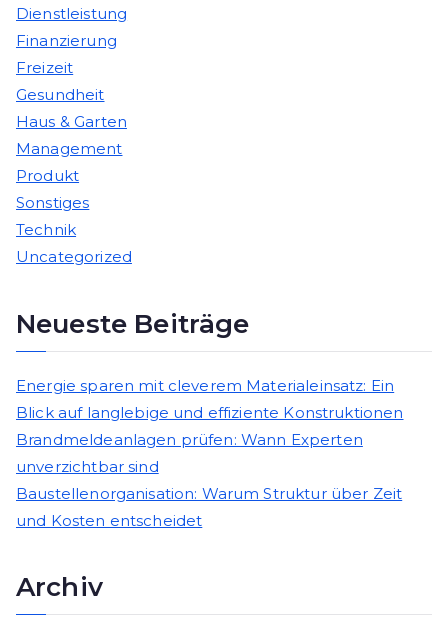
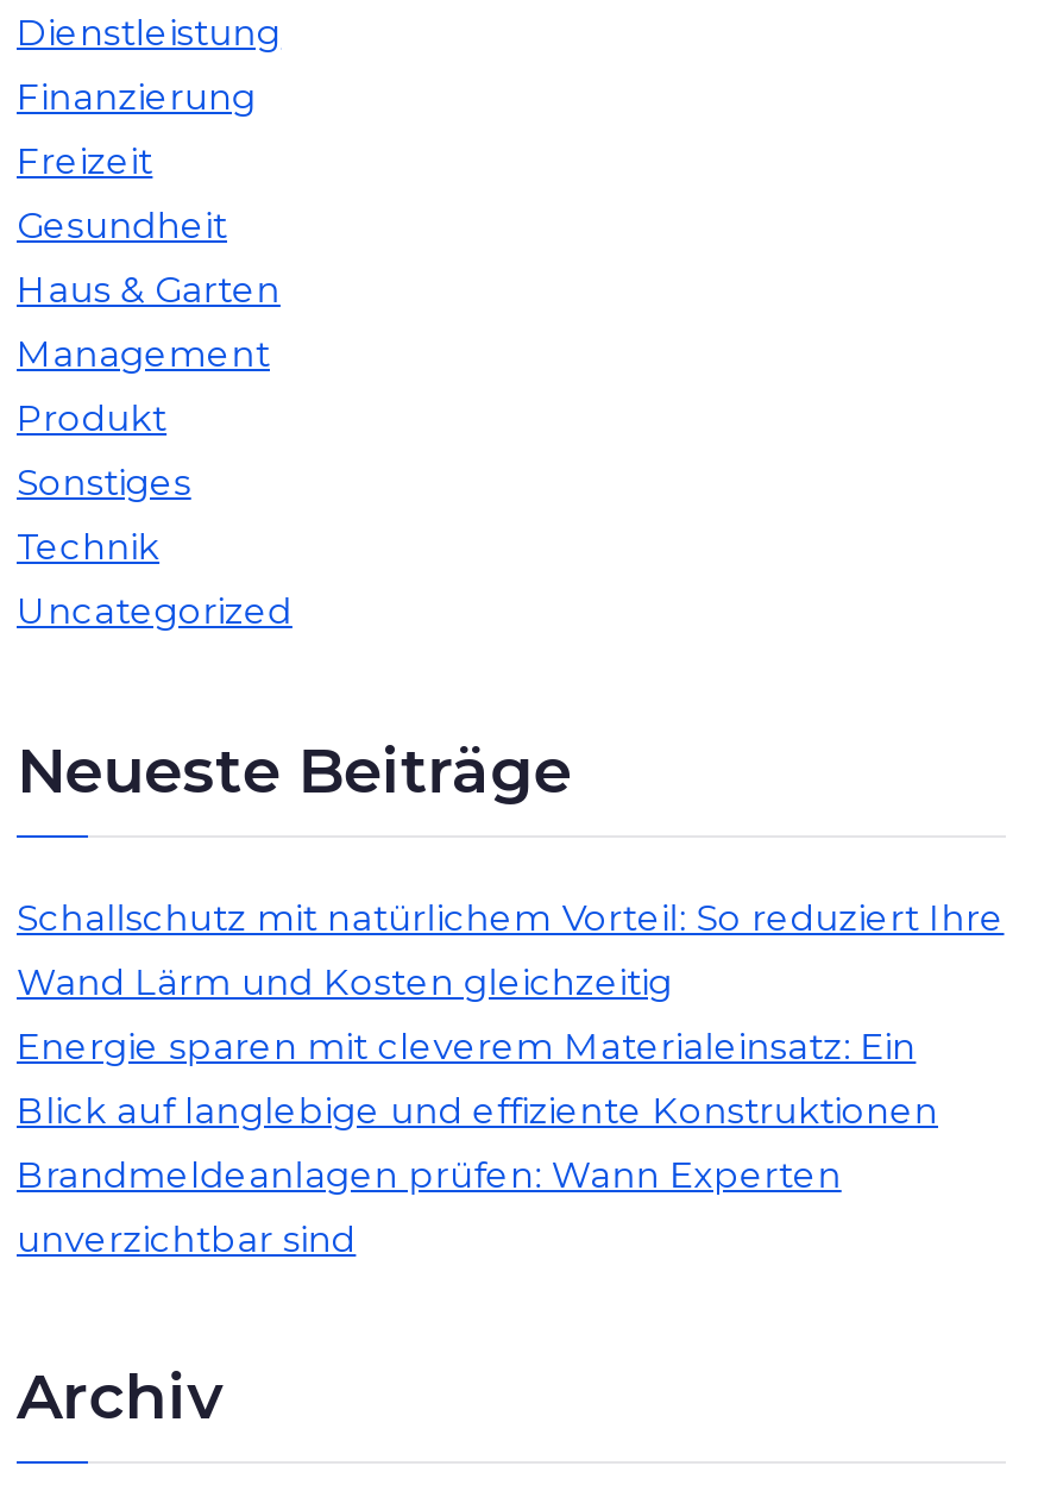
none -> [17,895,1004,1004] Schallschutz mit natürlichem Vorteil: So reduziert Ihre | Wand Lärm und Kosten gleichzeitig
moved [16,376,403,476] -> [17,1023,938,1261]: Energie sparen mit cleverem Materialeinsatz: Ein | Blick auf langlebige und effiziente Konstruktionen | Brandmeldeanlagen prüfen: Wann Experten | unverzichtbar sind
[16,484,402,530] Baustellenorganisation: Warum Struktur über Zeit | und Kosten entscheidet -> none

